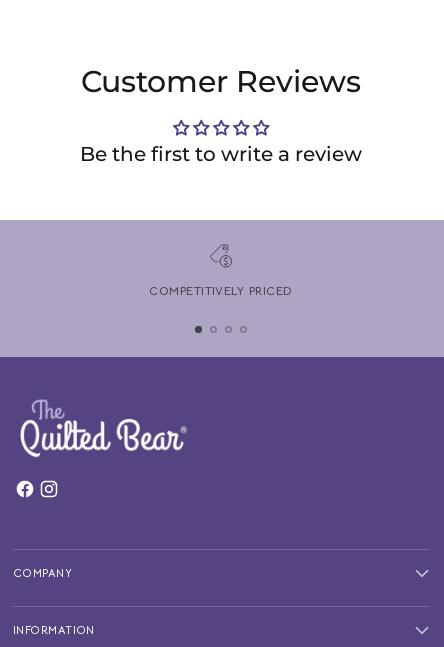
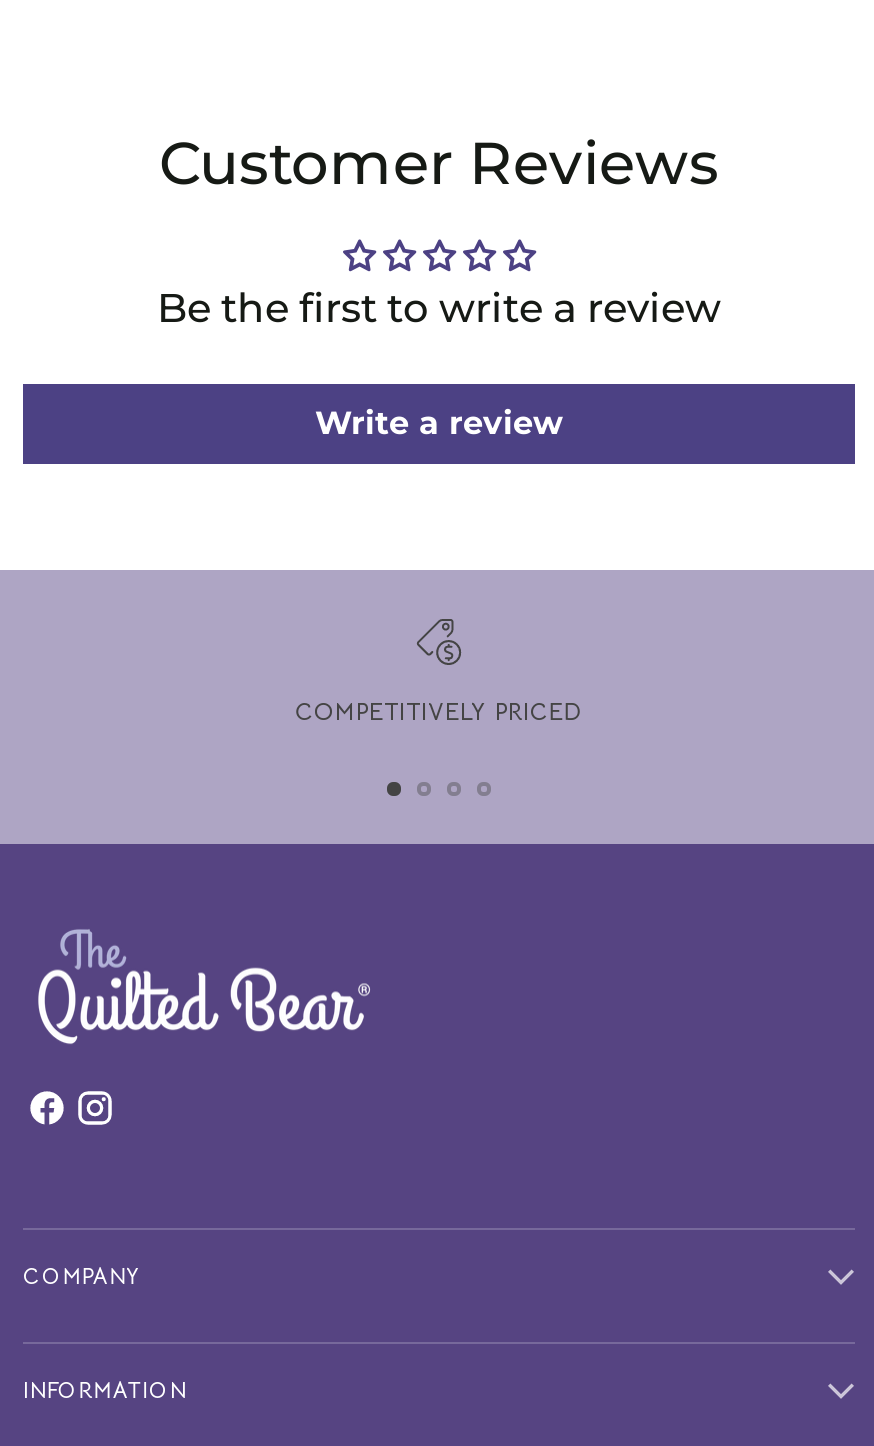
none -> [315,404,563,442] Write a review

